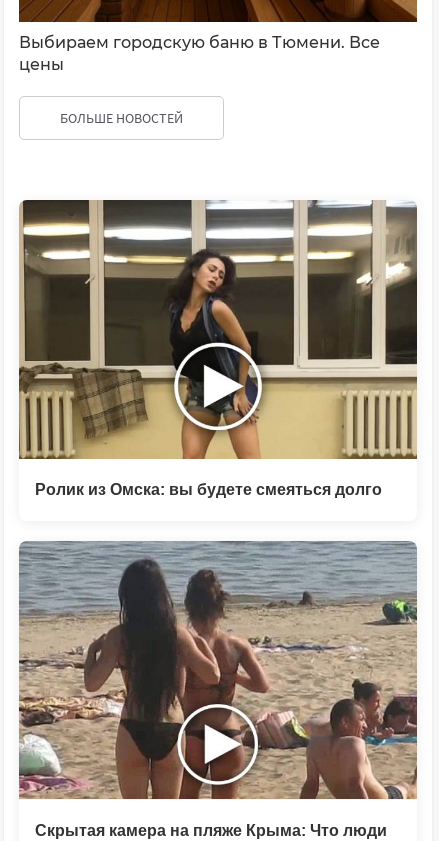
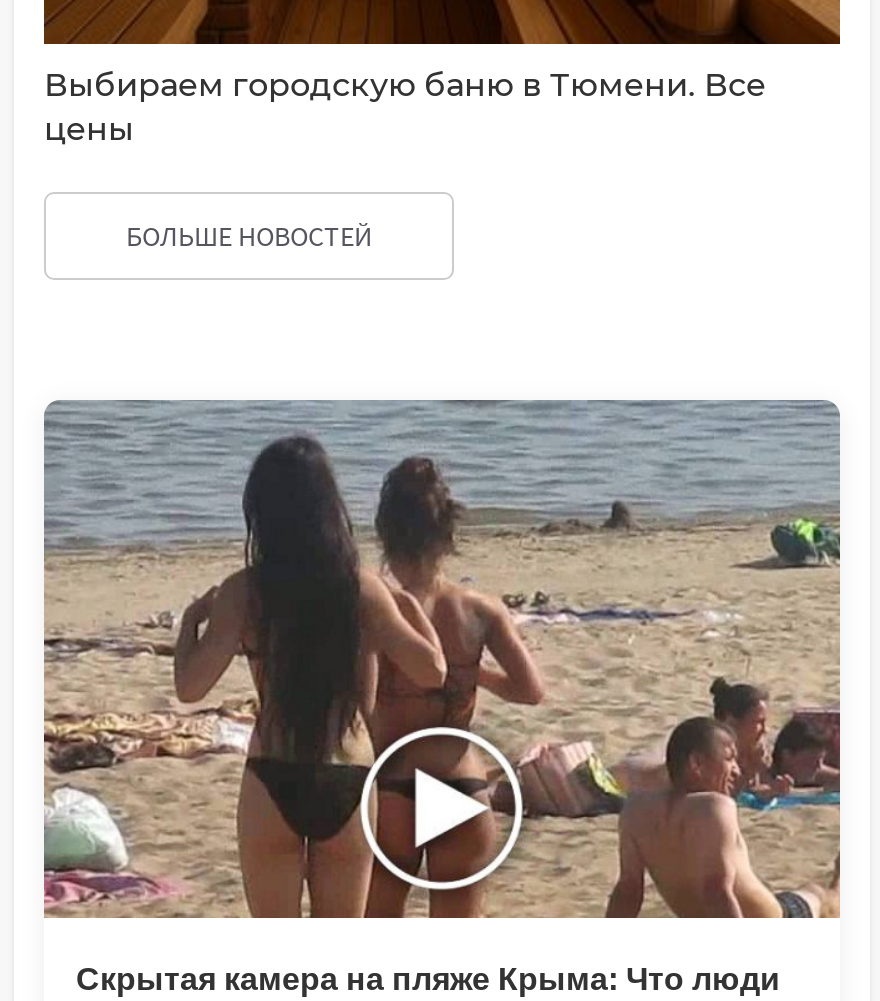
[19,200,417,498] [image] | Ролик из Омска: вы будете смеяться долго -> none

